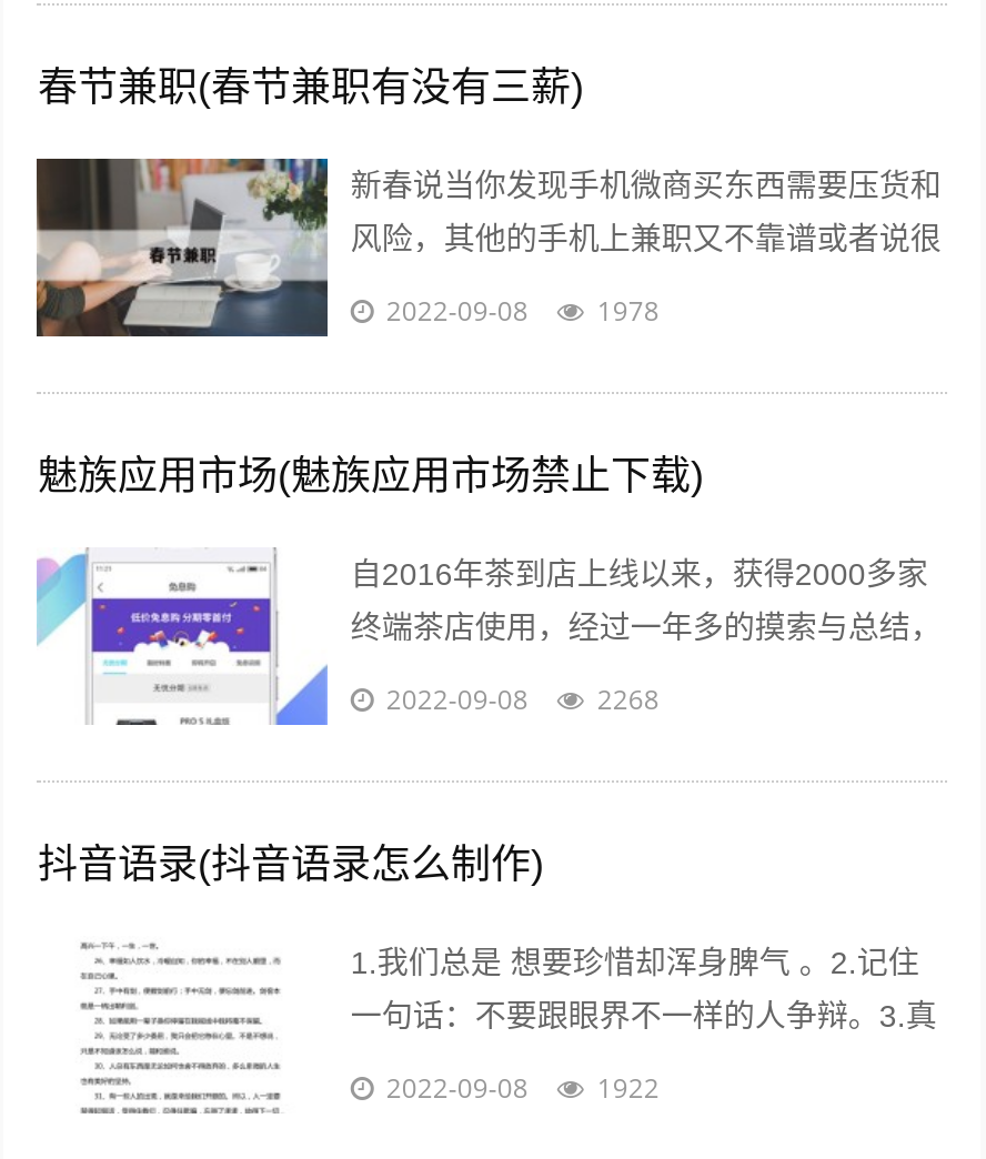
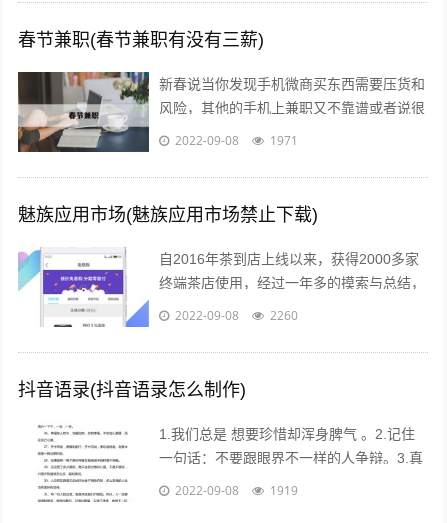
[597,291,659,329] 1978 -> [270,132,298,149] 1971
[597,680,659,717] 2268 -> [270,307,298,324] 2260
[597,1068,659,1106] 1922 -> [270,482,298,499] 1919

